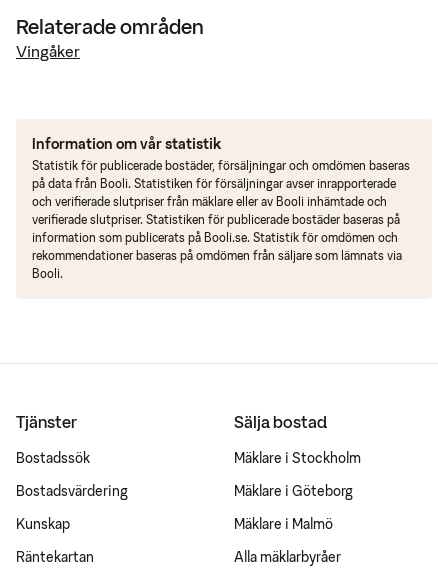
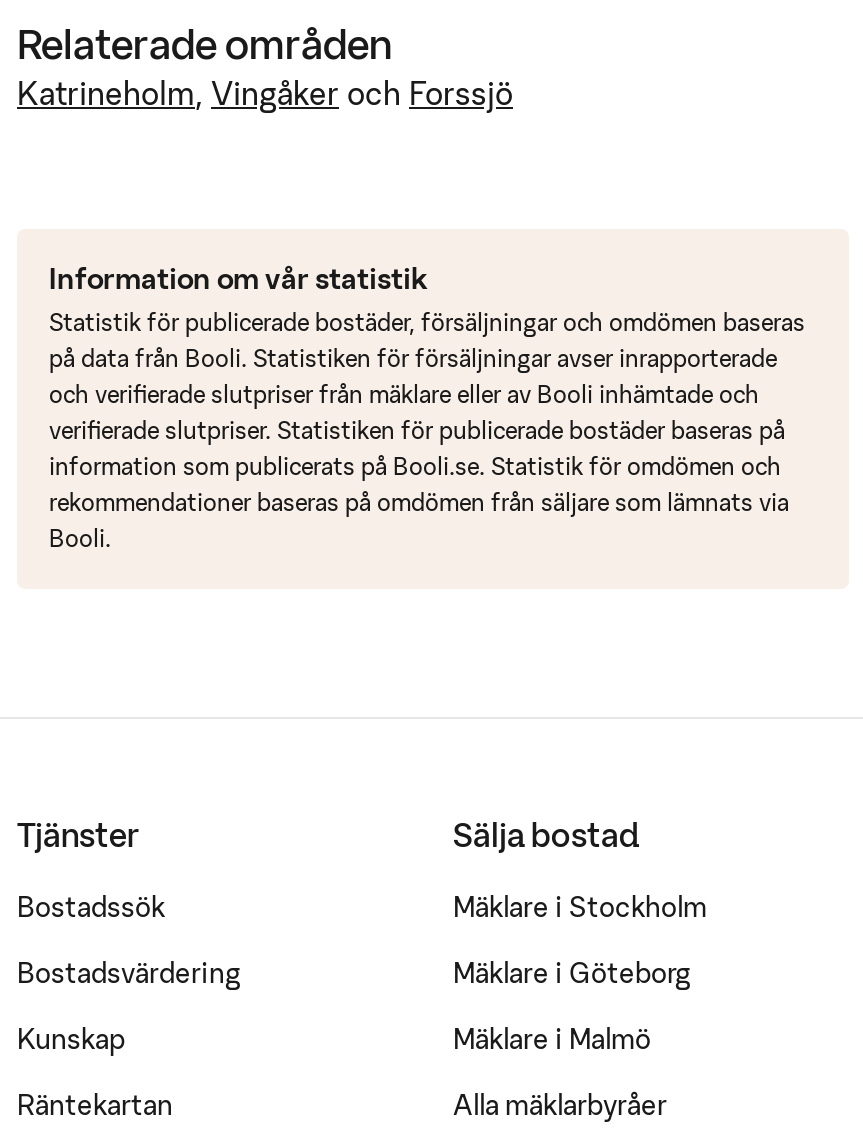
[16,41,80,61] Vingåker -> [17,73,513,113] Katrineholm, Vingåker och Forssjö

